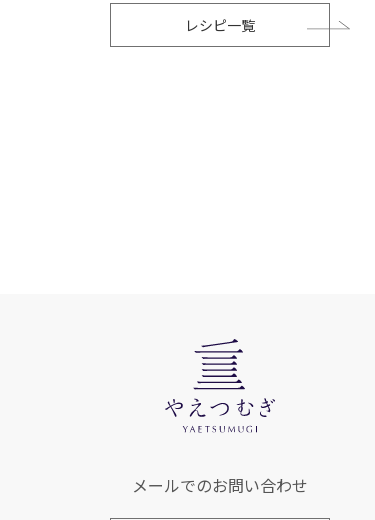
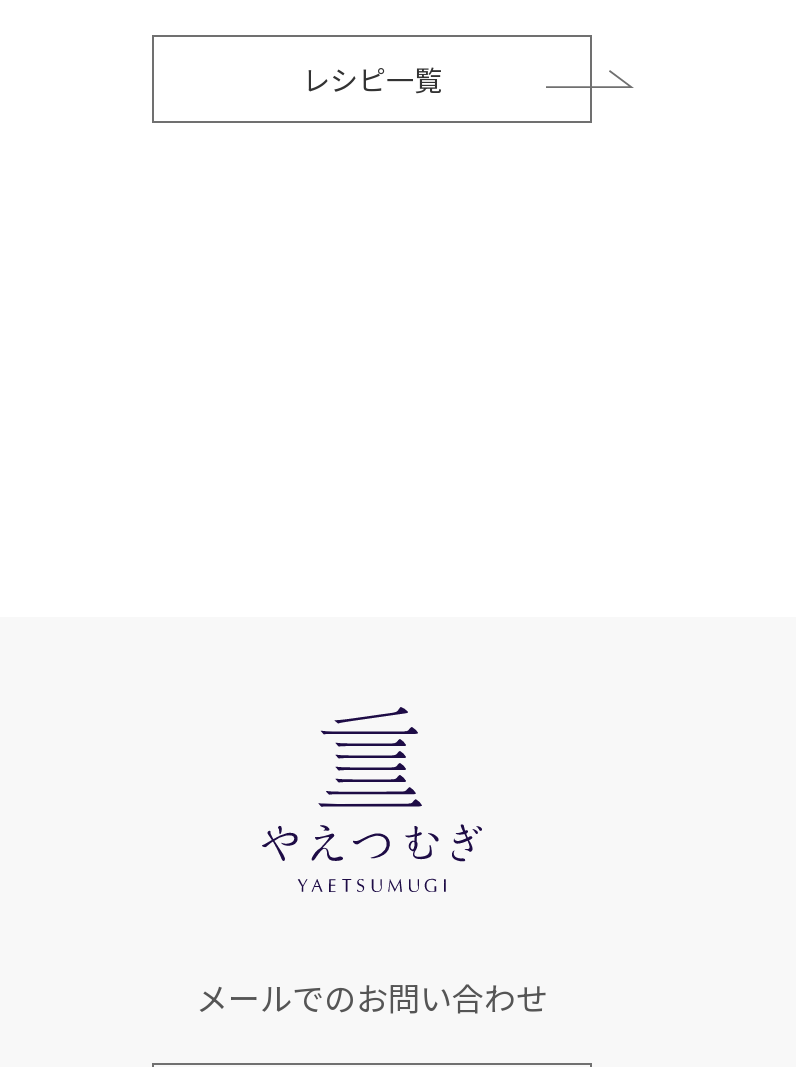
[196,339,243,388] [image] -> [326,708,418,780] [image]

